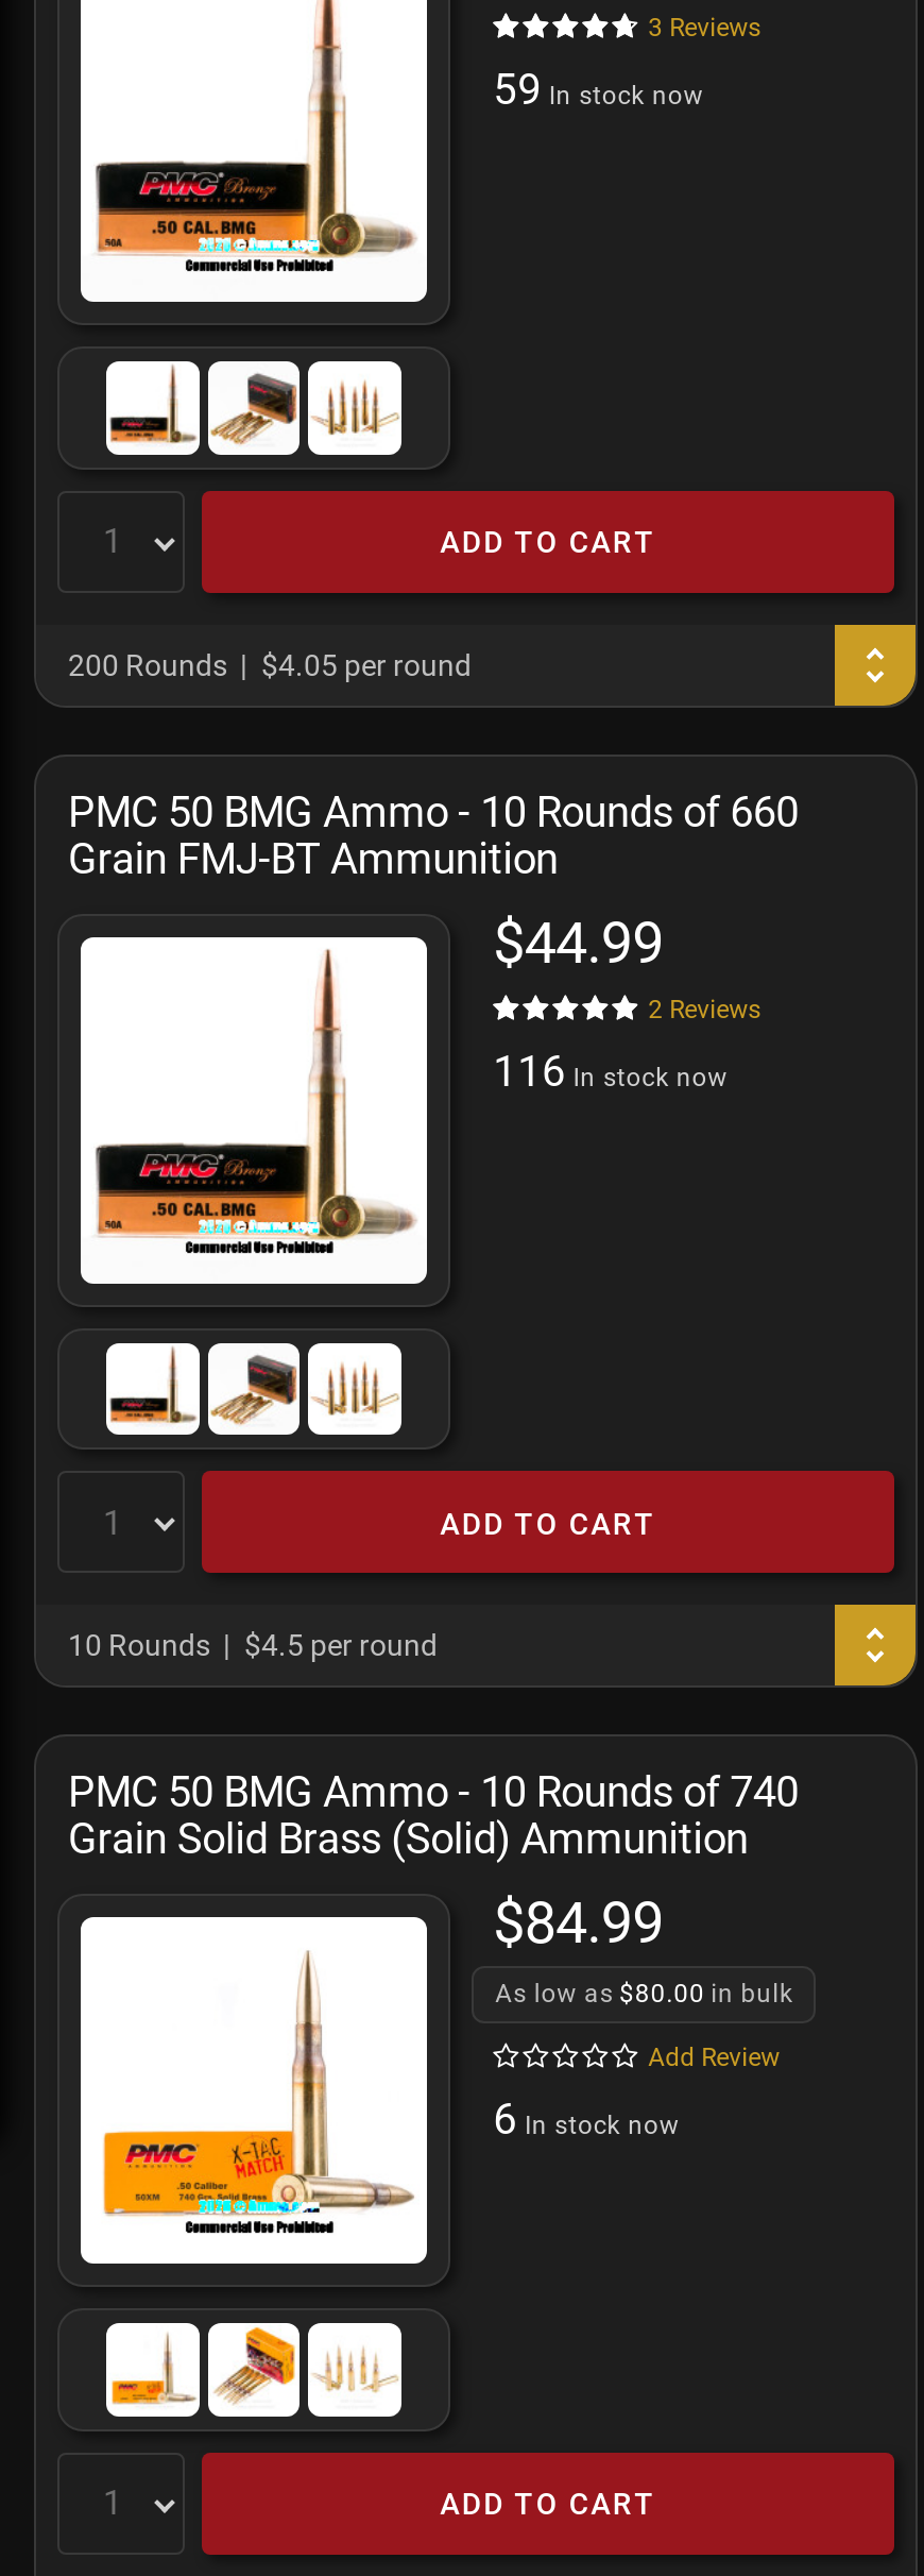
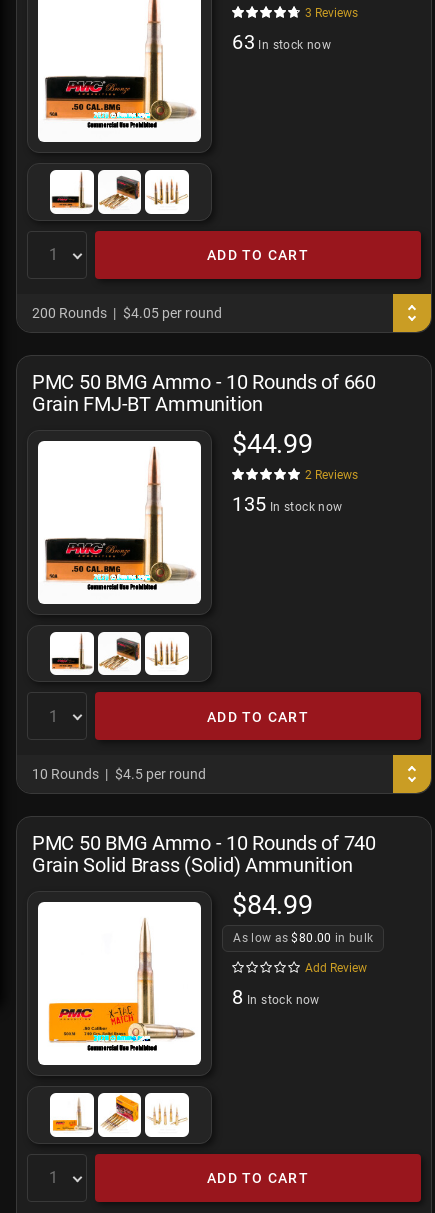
[493,64,704,115] 59 In stock now -> [232,30,331,54] 63 In stock now
[493,1045,728,1096] 116 In stock now -> [232,492,343,516] 135 In stock now
[493,2094,679,2145] 6 In stock now -> [232,985,320,1009] 8 In stock now

